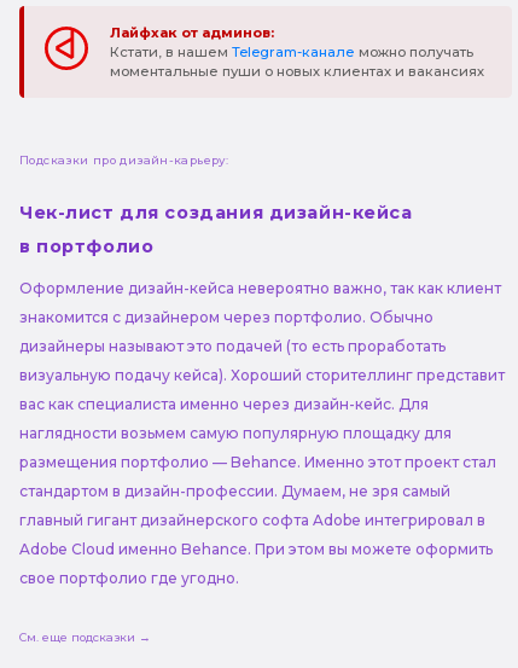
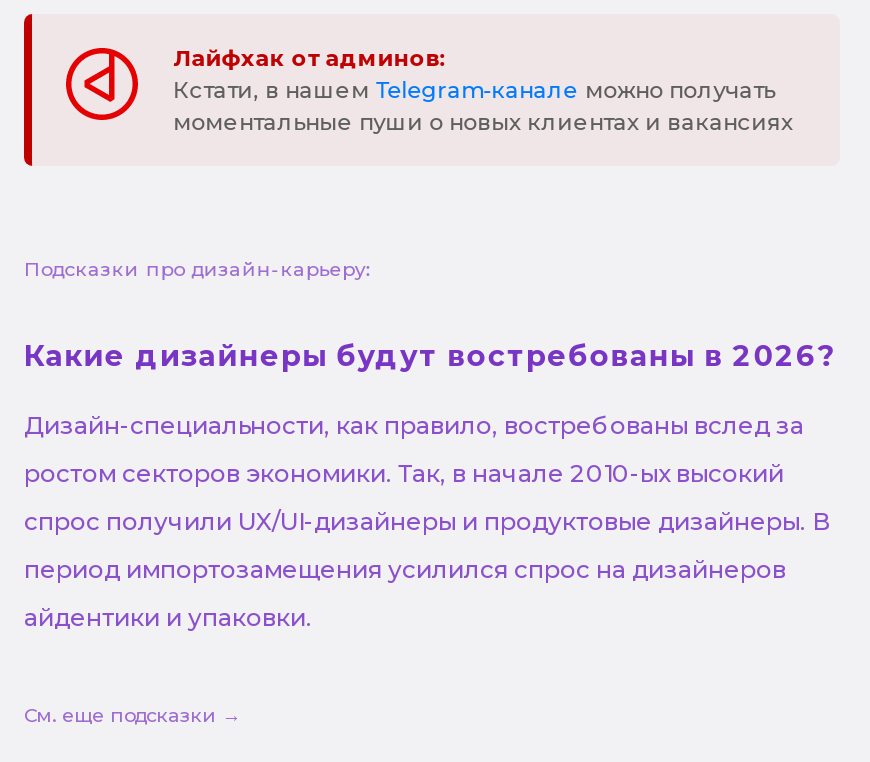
[19,202,505,587] Чек-лист для создания дизайн-кейса | в портфолио | Оформление дизайн-кейса невероятно важно, так как клиент | знакомится с дизайнером через портфолио. Обычно | дизайнеры называют это подачей (то есть проработать | визуальную подачу кейса). Хороший сторителлинг представит | вас как специалиста именно через дизайн-кейс. Для | наглядности возьмем самую популярную площадку для | размещения портфолио — Behance. Именно этот проект стал | стандартом в дизайн-профессии. Думаем, не зря самый | главный гигант дизайнерского софта Adobe интегрировал в | Adobe Cloud именно Behance. При этом вы можете оформить | свое портфолио где угодно. -> [24,339,836,632] Какие дизайнеры будут востребованы в 2026? | Дизайн-специальности, как правило, востребованы вслед за | ростом секторов экономики. Так, в начале 2010-ых высокий | спрос получили UX/UI-дизайнеры и продуктовые дизайнеры. В | период импортозамещения усилился спрос на дизайнеров | айдентики и упаковки.

